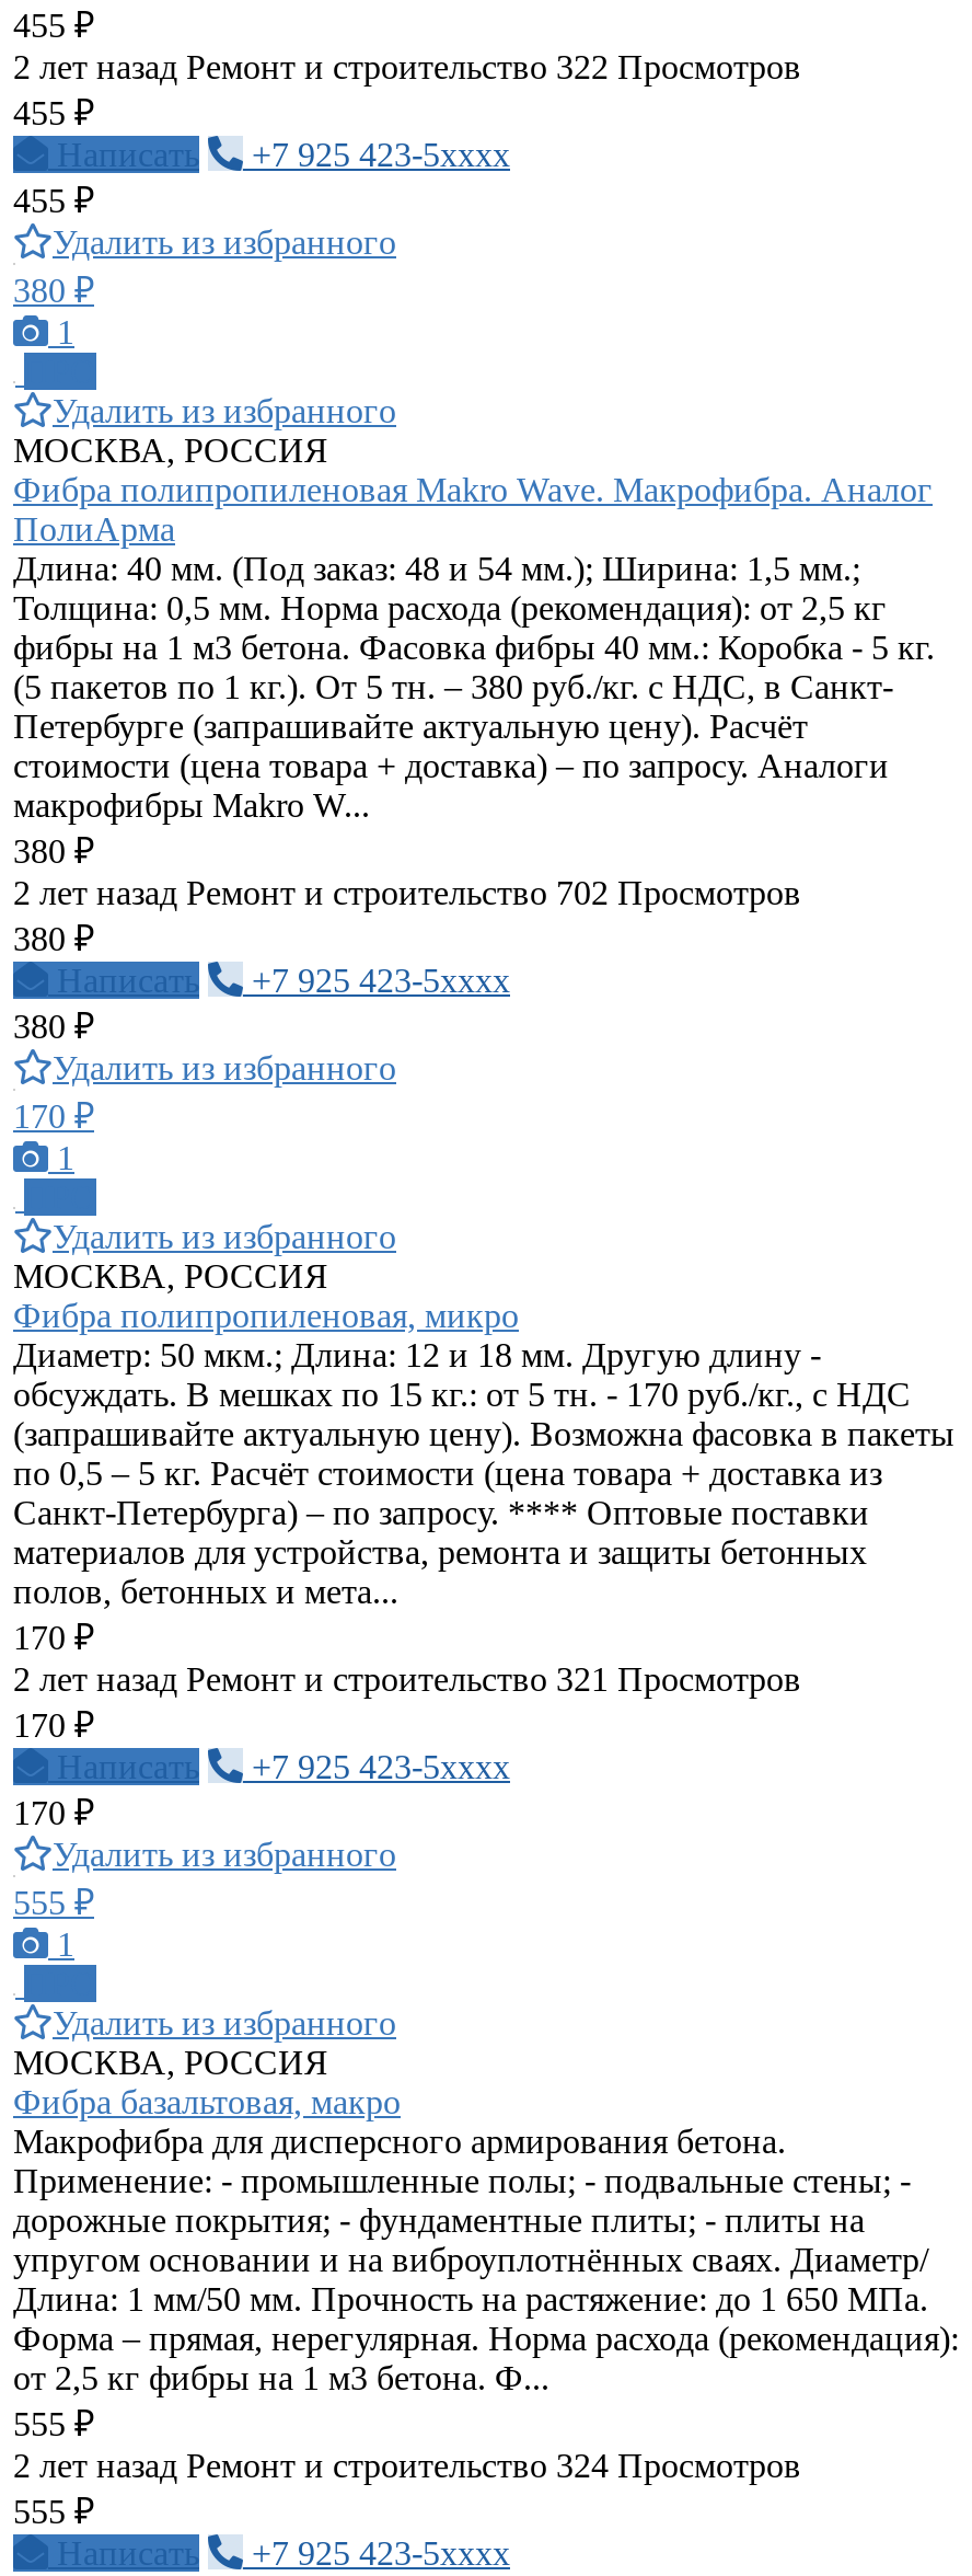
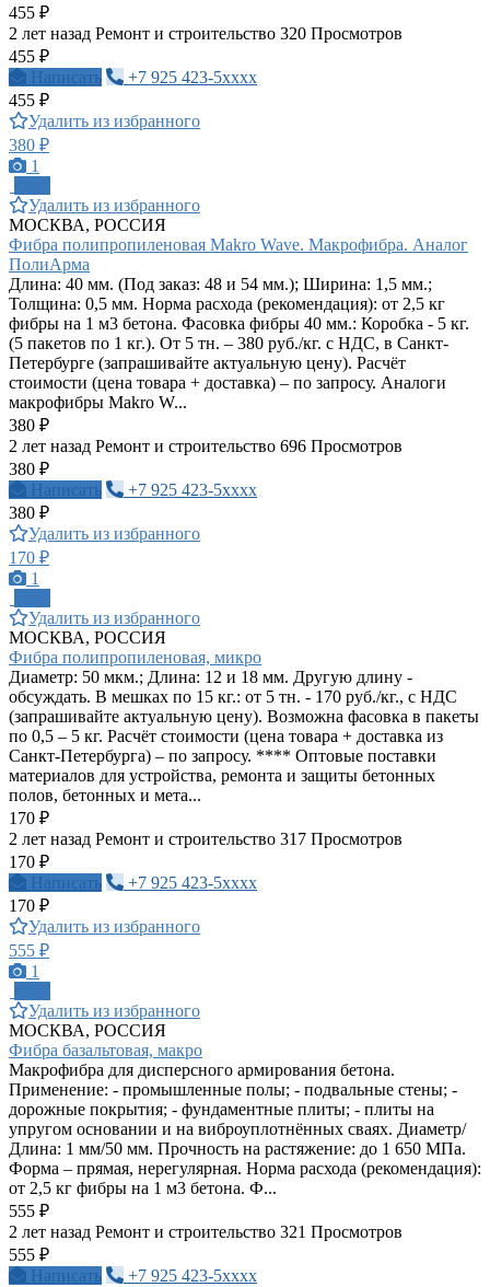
[13,48,801,85] 2 лет назад Ремонт и строительство 322 Просмотров -> [9,24,402,43] 2 лет назад Ремонт и строительство 320 Просмотров
[13,874,801,911] 2 лет назад Ремонт и строительство 702 Просмотров -> [9,437,402,455] 2 лет назад Ремонт и строительство 696 Просмотров
moved [13,1660,801,1698] -> [9,1222,402,1241]: 2 лет назад Ремонт и строительство 321 Просмотров
none -> [9,830,402,848] 2 лет назад Ремонт и строительство 317 Просмотров
[13,2447,801,2484] 2 лет назад Ремонт и строительство 324 Просмотров -> none

